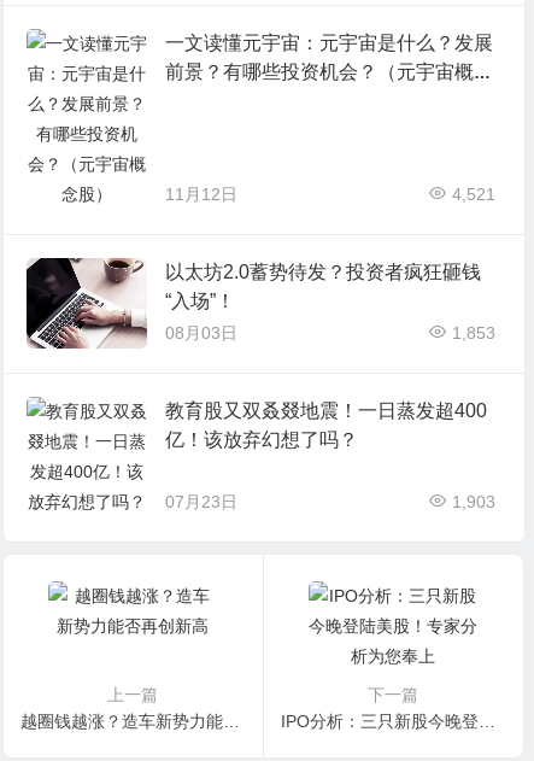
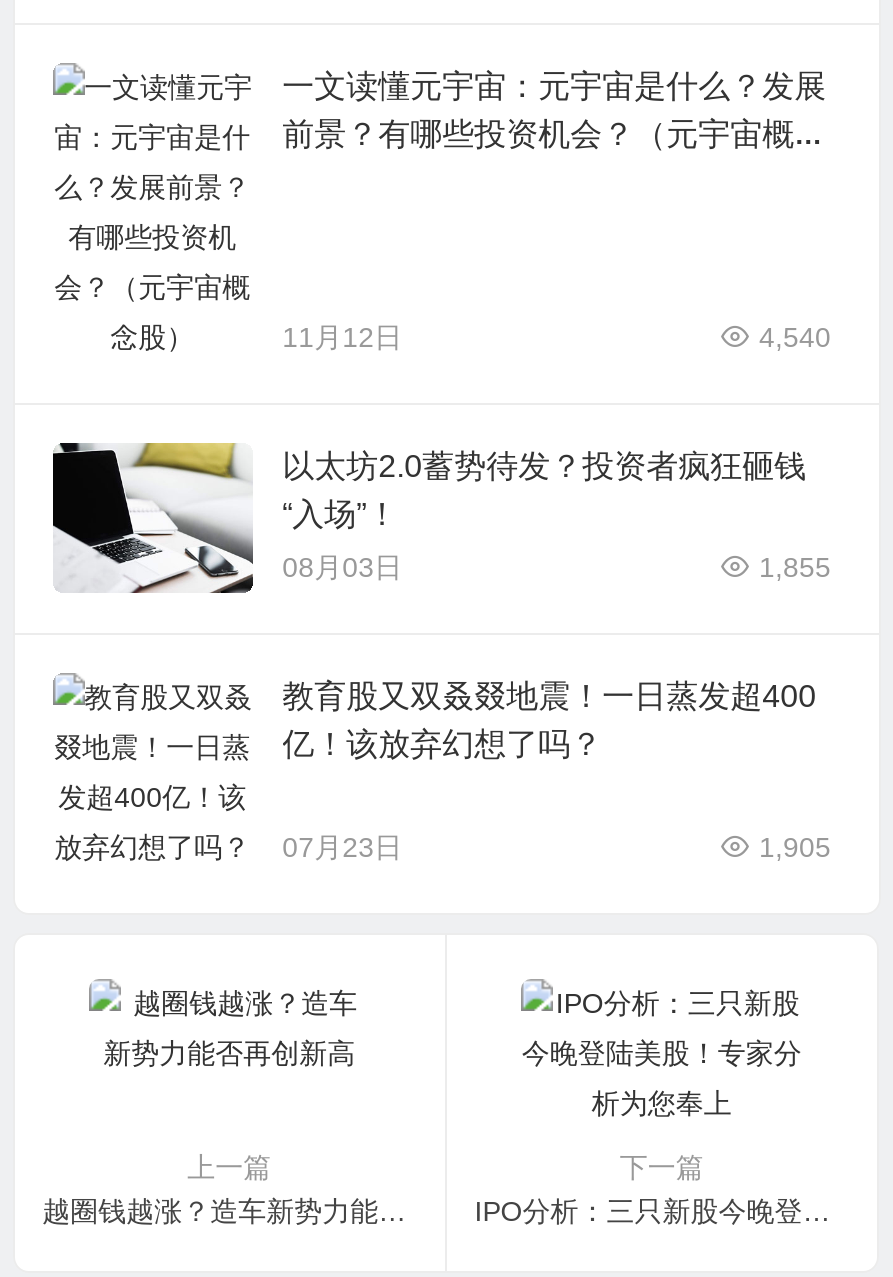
[452,184,495,203] 4,521 -> [759,320,831,352] 4,540
[25,257,148,350] [image] -> [51,441,255,595] [image]
[452,323,495,342] 1,853 -> [759,550,831,582] 1,855
[452,492,495,511] 1,903 -> [759,830,831,862] 1,905

